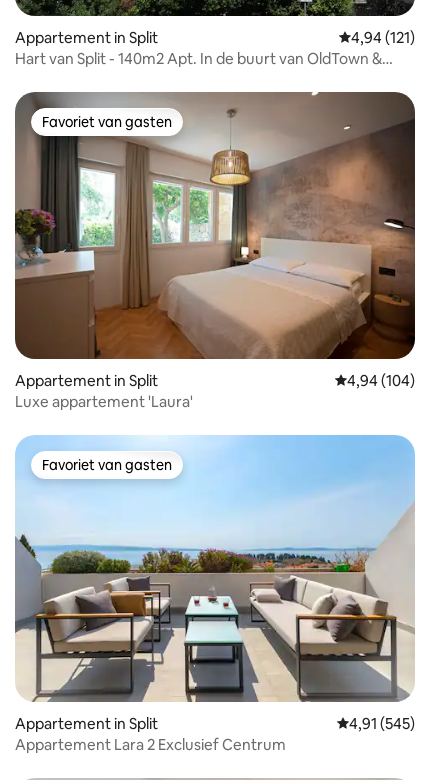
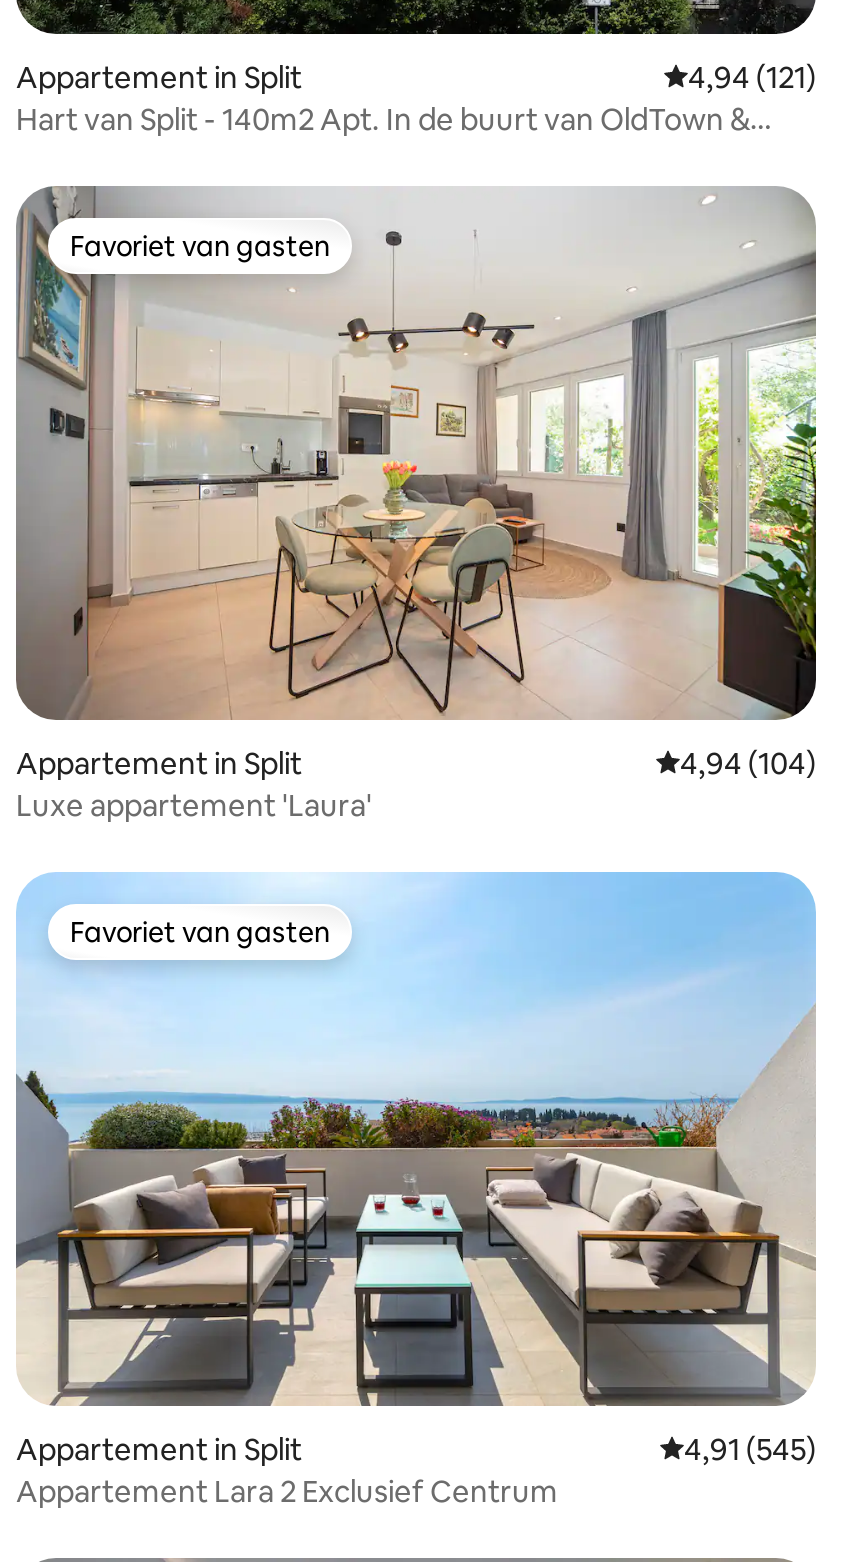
[15,91,416,359] [image] -> [16,184,818,720] [image]

